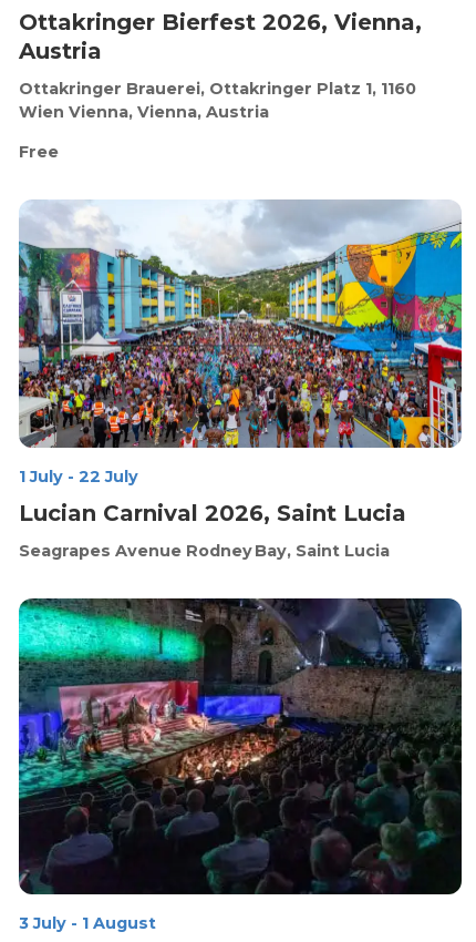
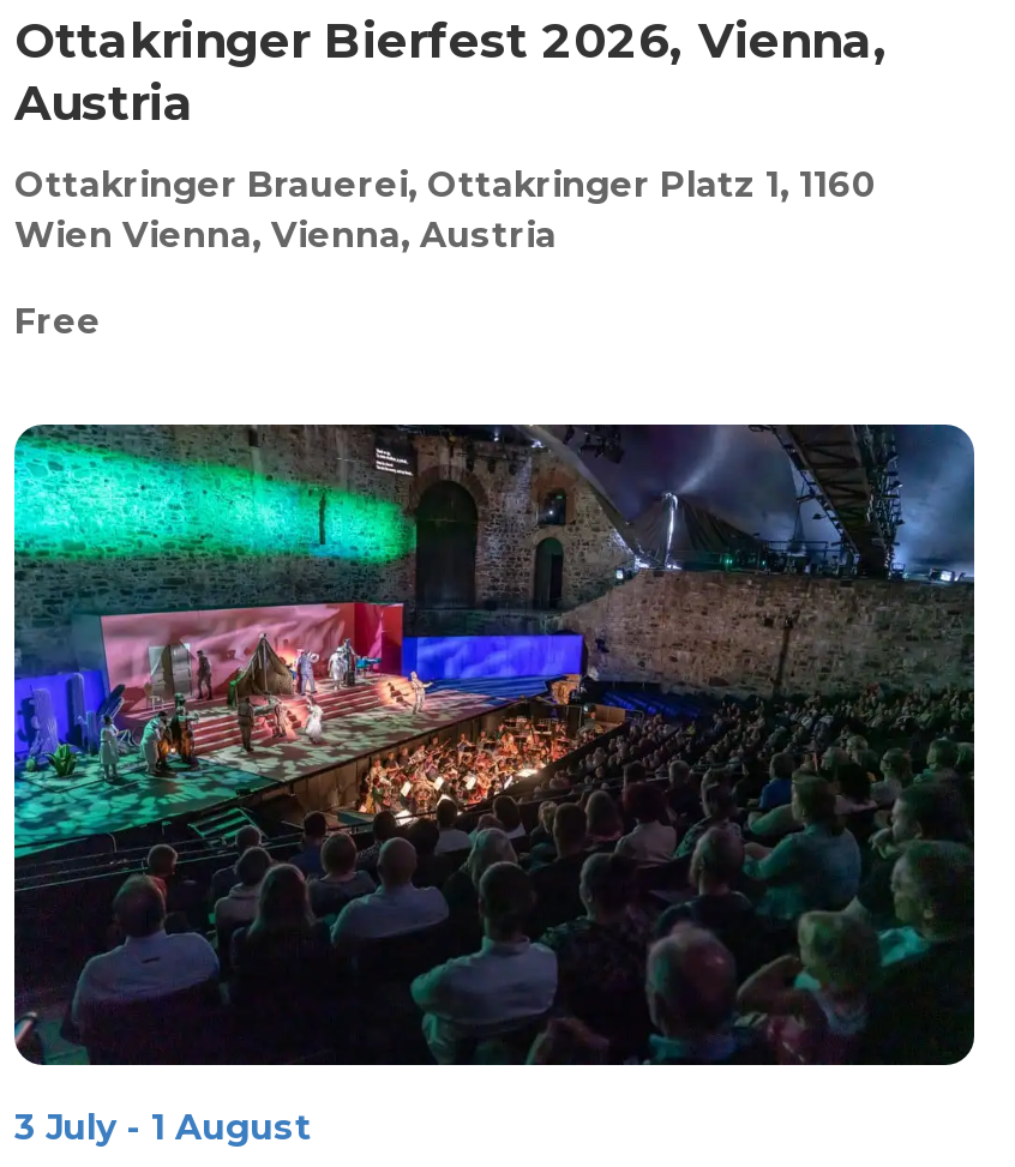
[18,199,463,487] [image] | 1 July - 22 July -> none
[19,500,406,527] Lucian Carnival 2026, Saint Lucia -> none
[19,541,390,561] Seagrapes Avenue Rodney Bay, Saint Lucia -> none

